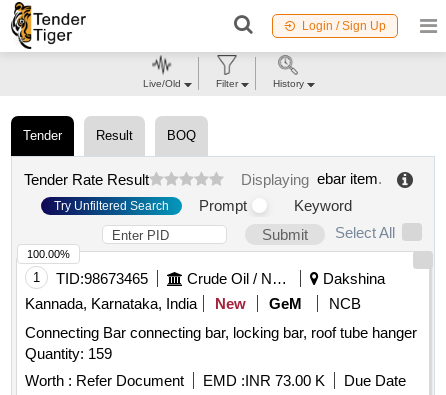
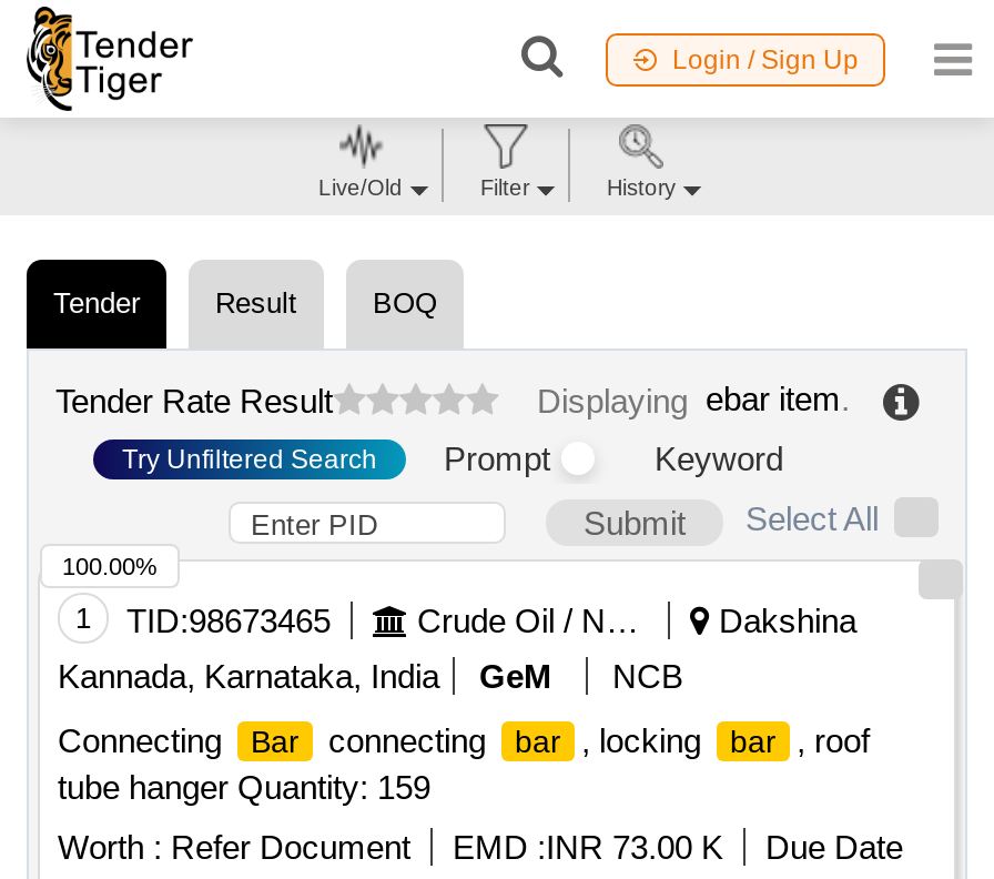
[215,295,246,312] New -> none

